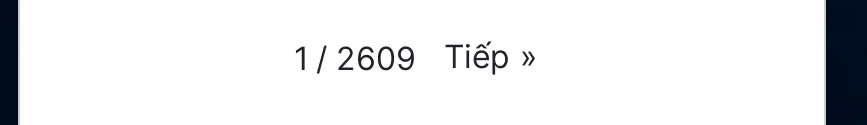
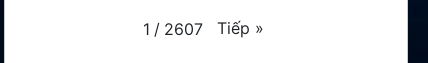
[294,36,538,78] 1 / 2609 Tiếp » -> [142,18,263,39] 1 / 2607 Tiếp »

